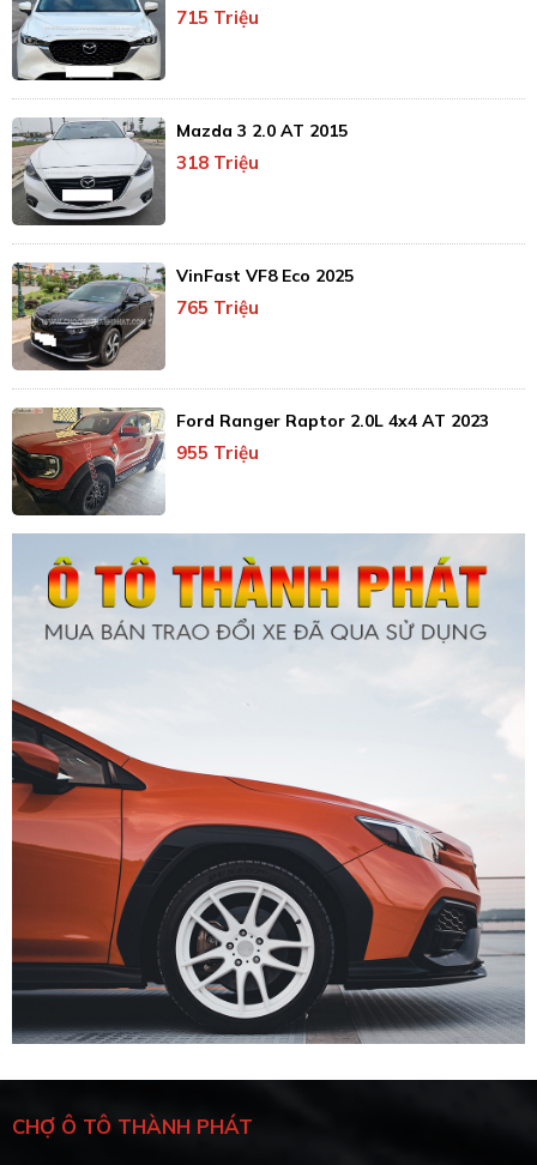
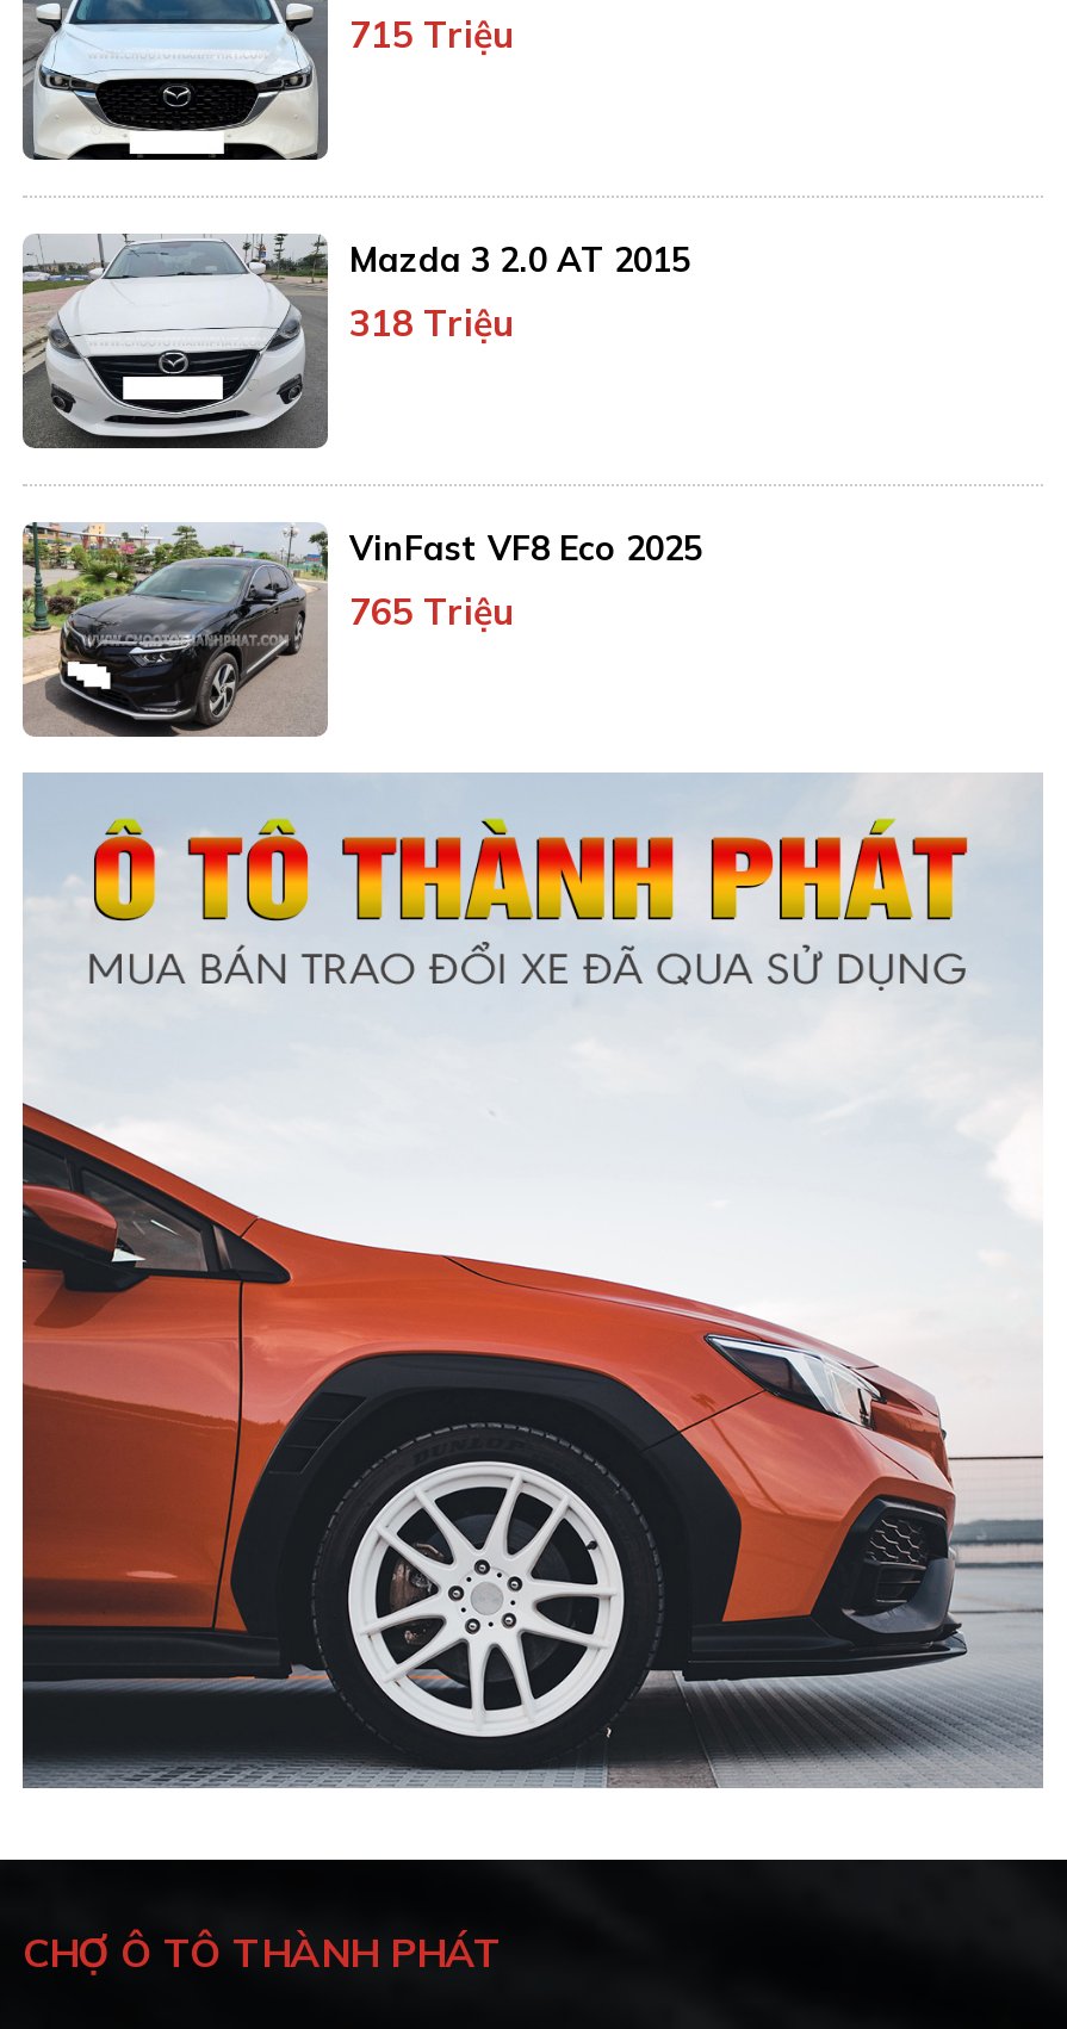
[11,408,489,515] [image] | Ford Ranger Raptor 2.0L 4x4 AT 2023 | 955 Triệu -> none

